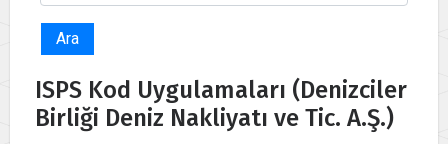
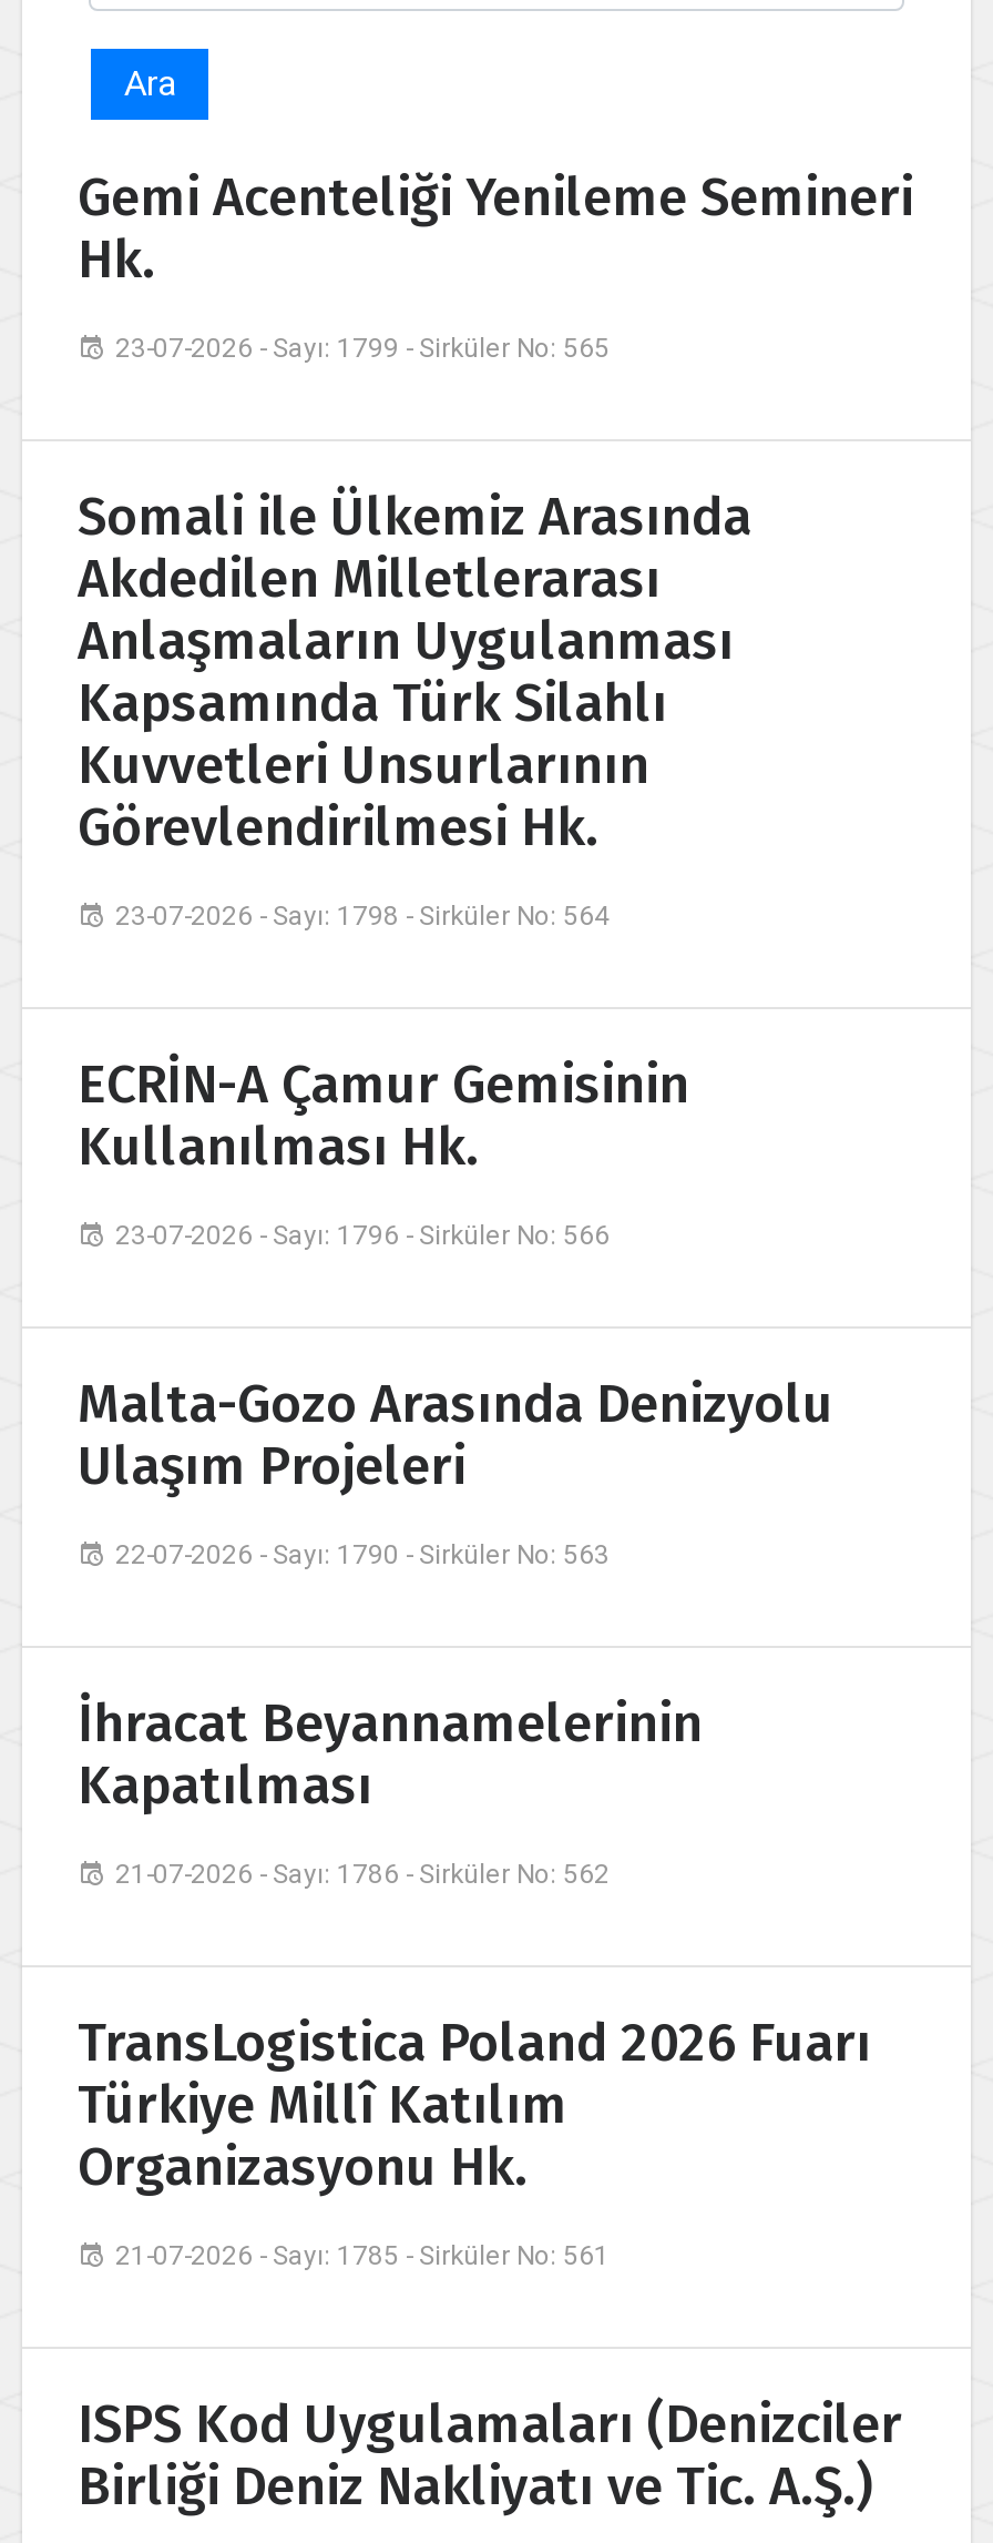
none -> [78,165,913,2270] Gemi Acenteliği Yenileme Semineri | Hk. | 23-07-2026 - Sayı: 1799 - Sirküler No: 565 | Somali ile Ülkemiz Arasında | Akdedilen Milletlerarası | Anlaşmaların Uygulanması | Kapsamında Türk Silahlı | Kuvvetleri Unsurlarının | Görevlendirilmesi Hk. | 23-07-2026 - Sayı: 1798 - Sirküler No: 564 | ECRİN-A Çamur Gemisinin | Kullanılması Hk. | 23-07-2026 - Sayı: 1796 - Sirküler No: 566 | Malta-Gozo Arasında Denizyolu | Ulaşım Projeleri | 22-07-2026 - Sayı: 1790 - Sirküler No: 563 | İhracat Beyannamelerinin | Kapatılması | 21-07-2026 - Sayı: 1786 - Sirküler No: 562 | TransLogistica Poland 2026 Fuarı | Türkiye Millî Katılım | Organizasyonu Hk. | 21-07-2026 - Sayı: 1785 - Sirküler No: 561

